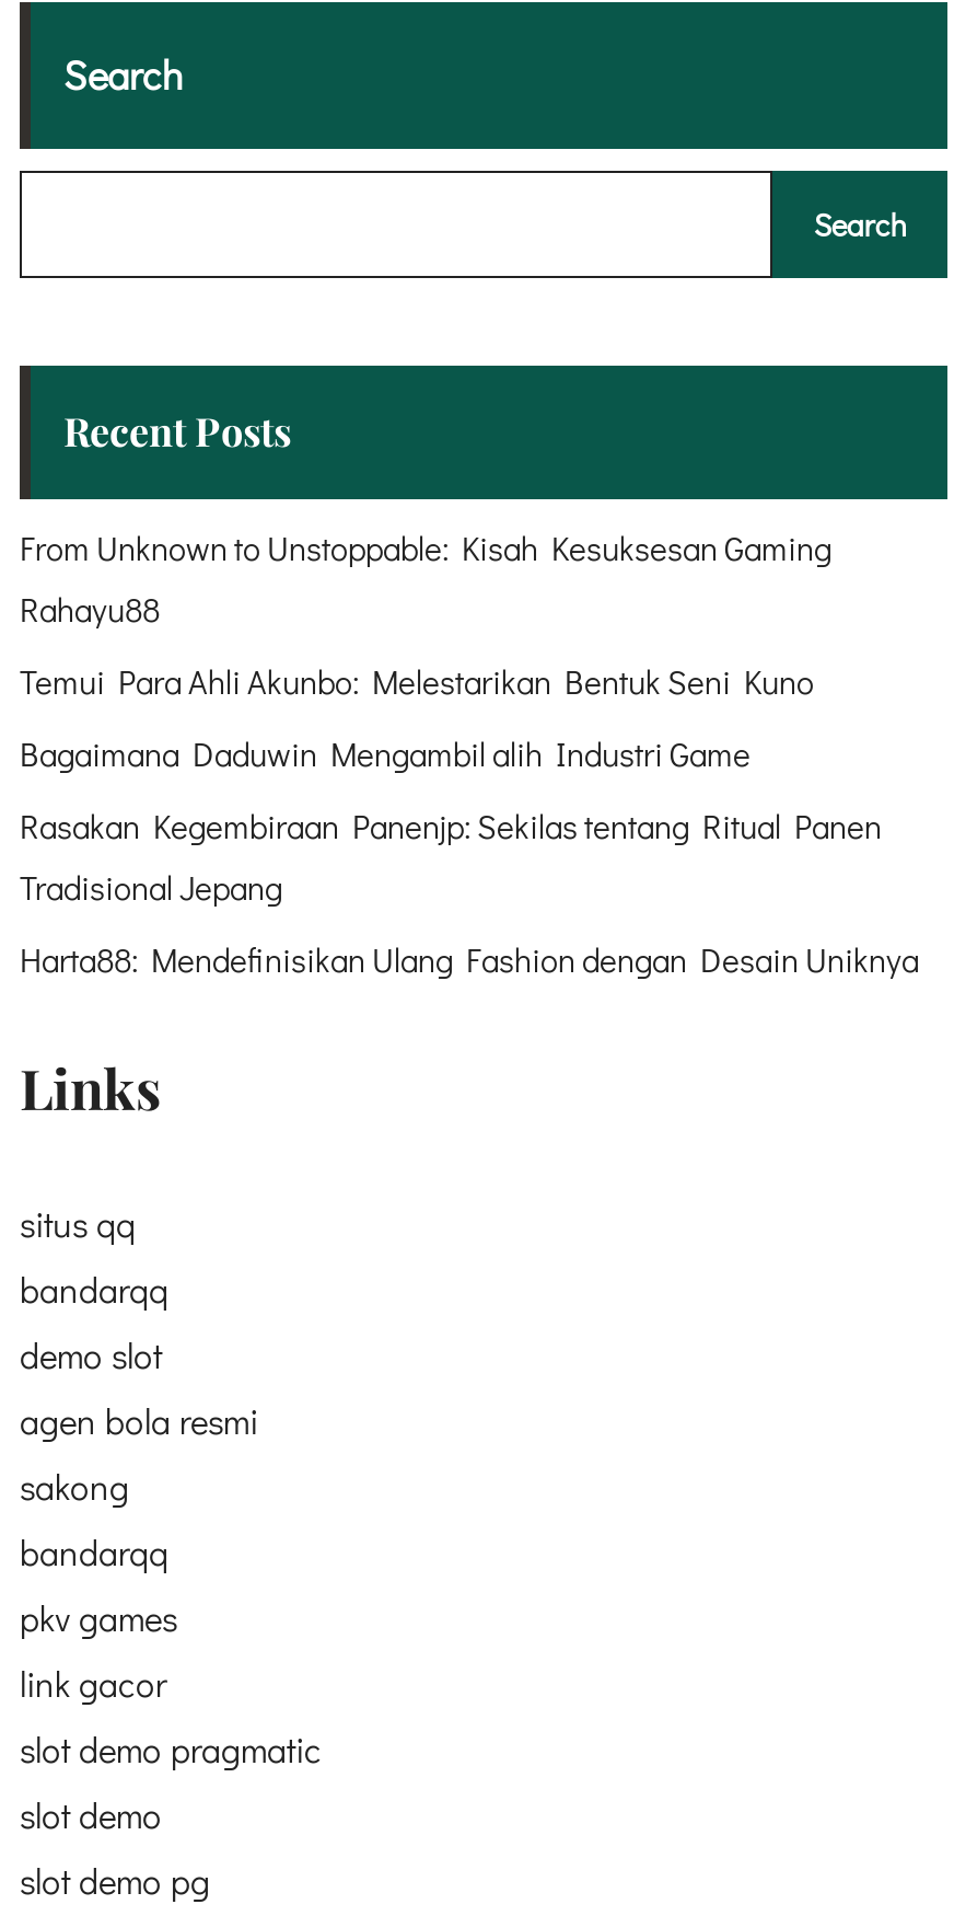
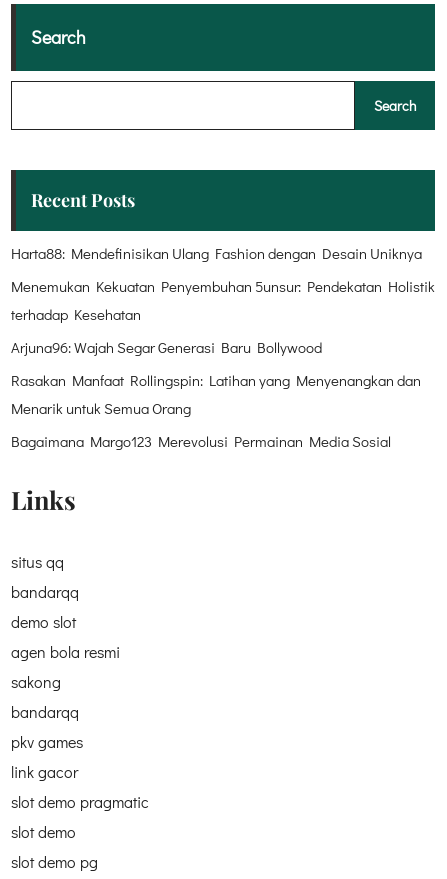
[20,526,882,909] From Unknown to Unstoppable: Kisah Kesuksesan Gaming | Rahayu88 | Temui Para Ahli Akunbo: Melestarikan Bentuk Seni Kuno | Bagaimana Daduwin Mengambil alih Industri Game | Rasakan Kegembiraan Panenjp: Sekilas tentang Ritual Panen | Tradisional Jepang -> none
moved [20,937,919,981] -> [11,243,422,263]: Harta88: Mendefinisikan Ulang Fashion dengan Desain Uniknya
none -> [11,276,435,451] Menemukan Kekuatan Penyembuhan 5unsur: Pendekatan Holistik | terhadap Kesehatan | Arjuna96: Wajah Segar Generasi Baru Bollywood | Rasakan Manfaat Rollingspin: Latihan yang Menyenangkan dan | Menarik untuk Semua Orang | Bagaimana Margo123 Merevolusi Permainan Media Sosial

